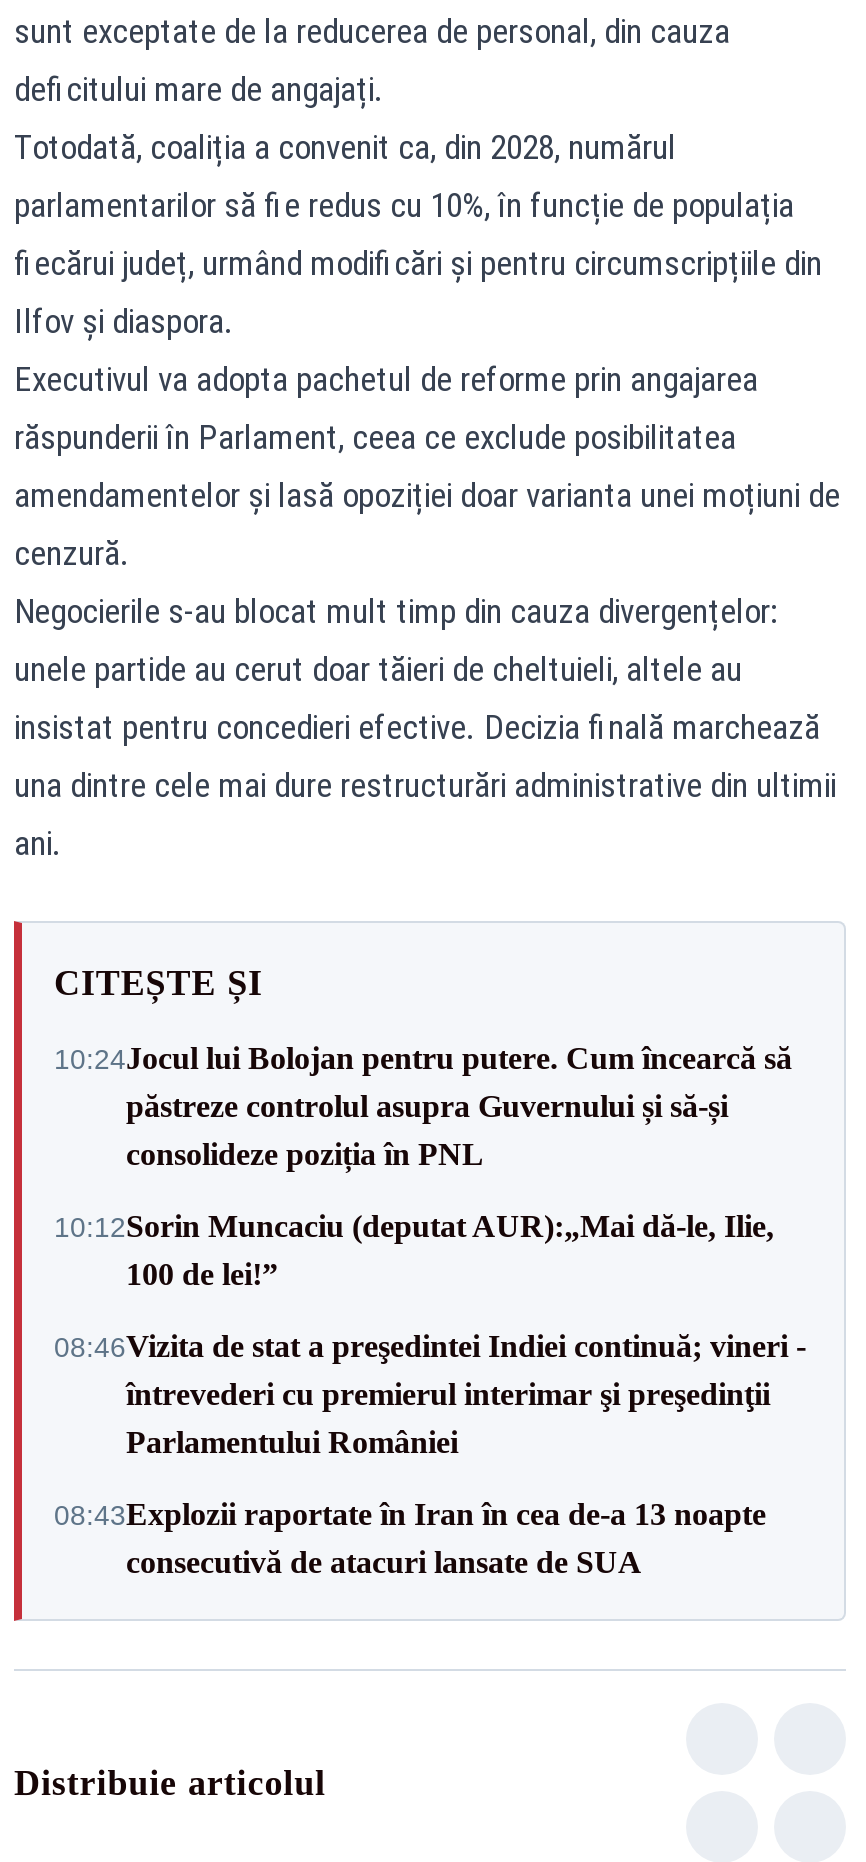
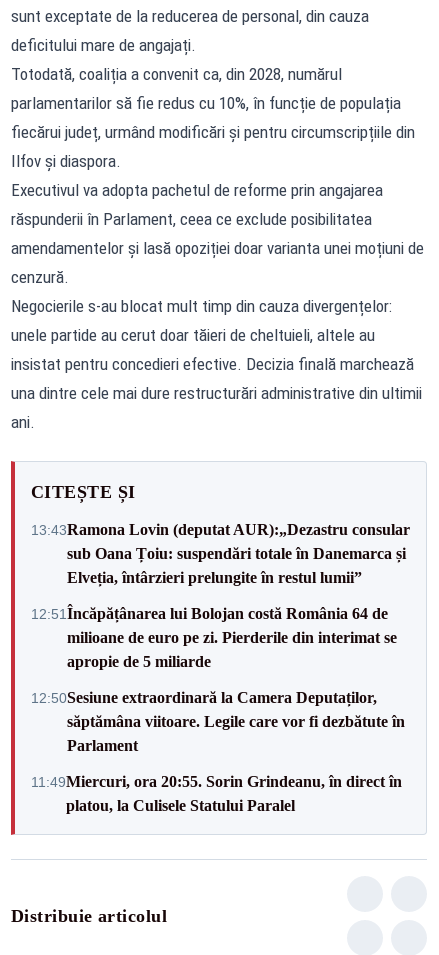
[54,1041,792,1171] 10:24Jocul lui Bolojan pentru putere. Cum încearcă să | păstreze controlul asupra Guvernului și să-și | consolideze poziția în PNL -> [31,520,410,585] 13:43Ramona Lovin (deputat AUR):„Dezastru consular | sub Oana Țoiu: suspendări totale în Danemarca și | Elveția, întârzieri prelungite în restul lumii”
[54,1209,774,1291] 10:12Sorin Muncaciu (deputat AUR):„Mai dă-le, Ilie, | 100 de lei!” -> [31,604,397,669] 12:51 Încăpățânarea lui Bolojan costă România 64 de | milioane de euro pe zi. Pierderile din interimat se | apropie de 5 miliarde
[54,1329,806,1459] 08:46Vizita de stat a preşedintei Indiei continuă; vineri - | întrevederi cu premierul interimar şi preşedinţii | Parlamentului României -> [31,688,405,753] 12:50Sesiune extraordinară la Camera Deputaților, | săptămâna viitoare. Legile care vor fi dezbătute în | Parlament
[54,1497,766,1579] 08:43Explozii raportate în Iran în cea de-a 13 noapte | consecutivă de atacuri lansate de SUA -> [31,772,402,813] 11:49Miercuri, ora 20:55. Sorin Grindeanu, în direct în | platou, la Culisele Statului Paralel

